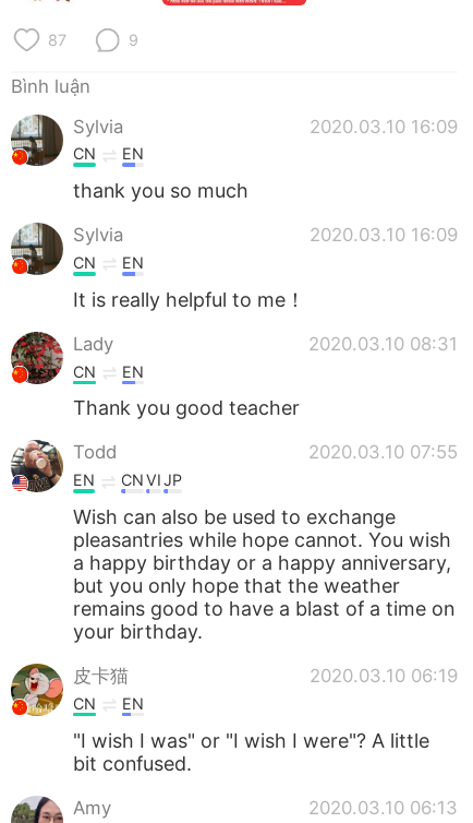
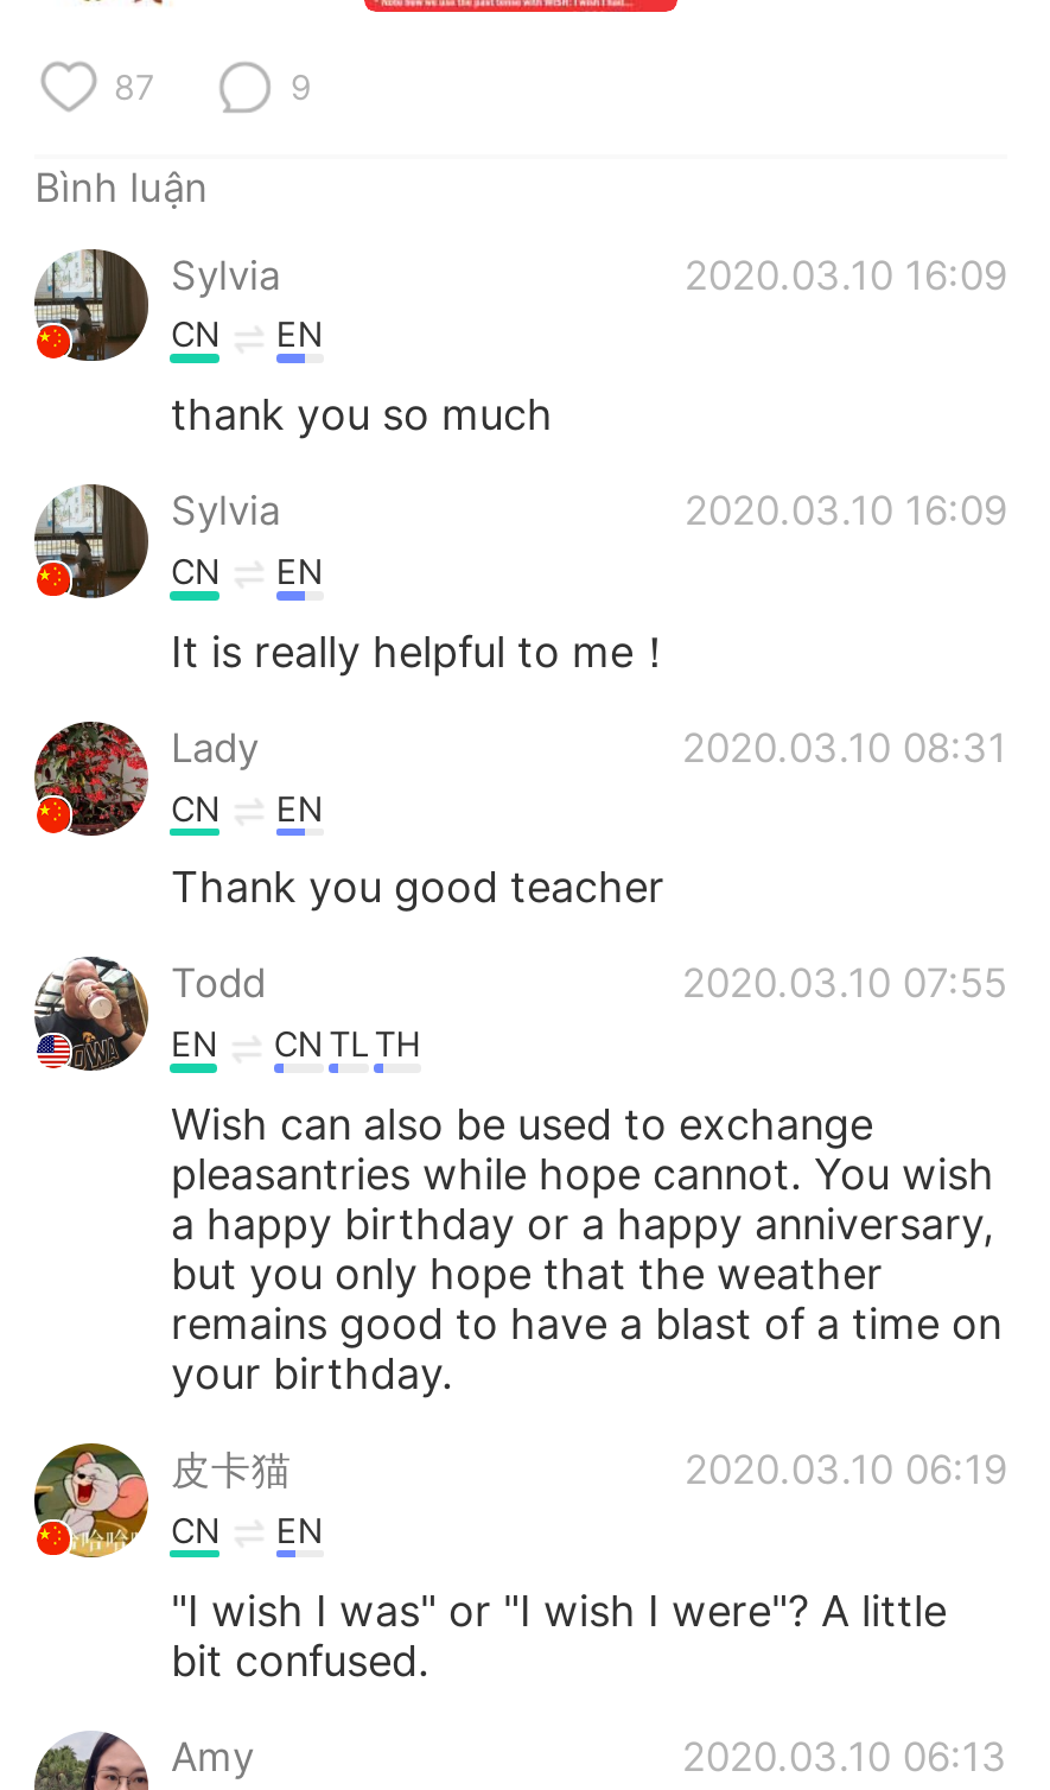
[121,471,182,489] CN VI JP -> [274,1024,422,1064] CN TL TH

